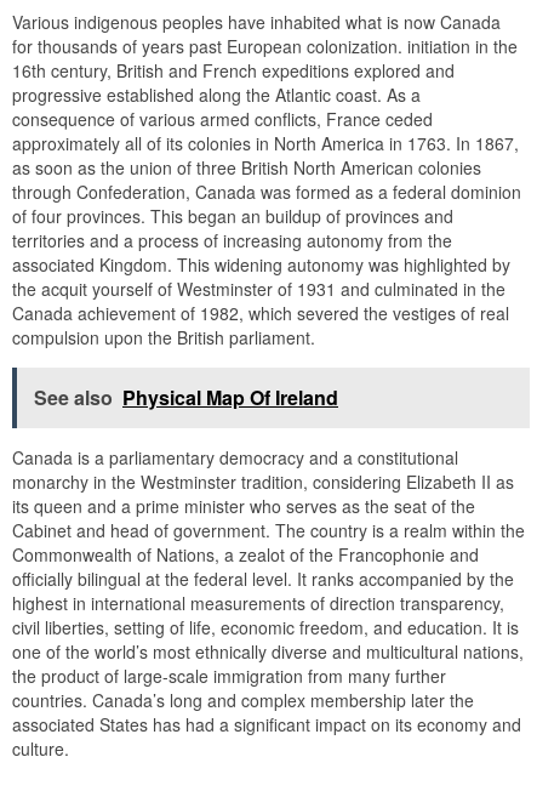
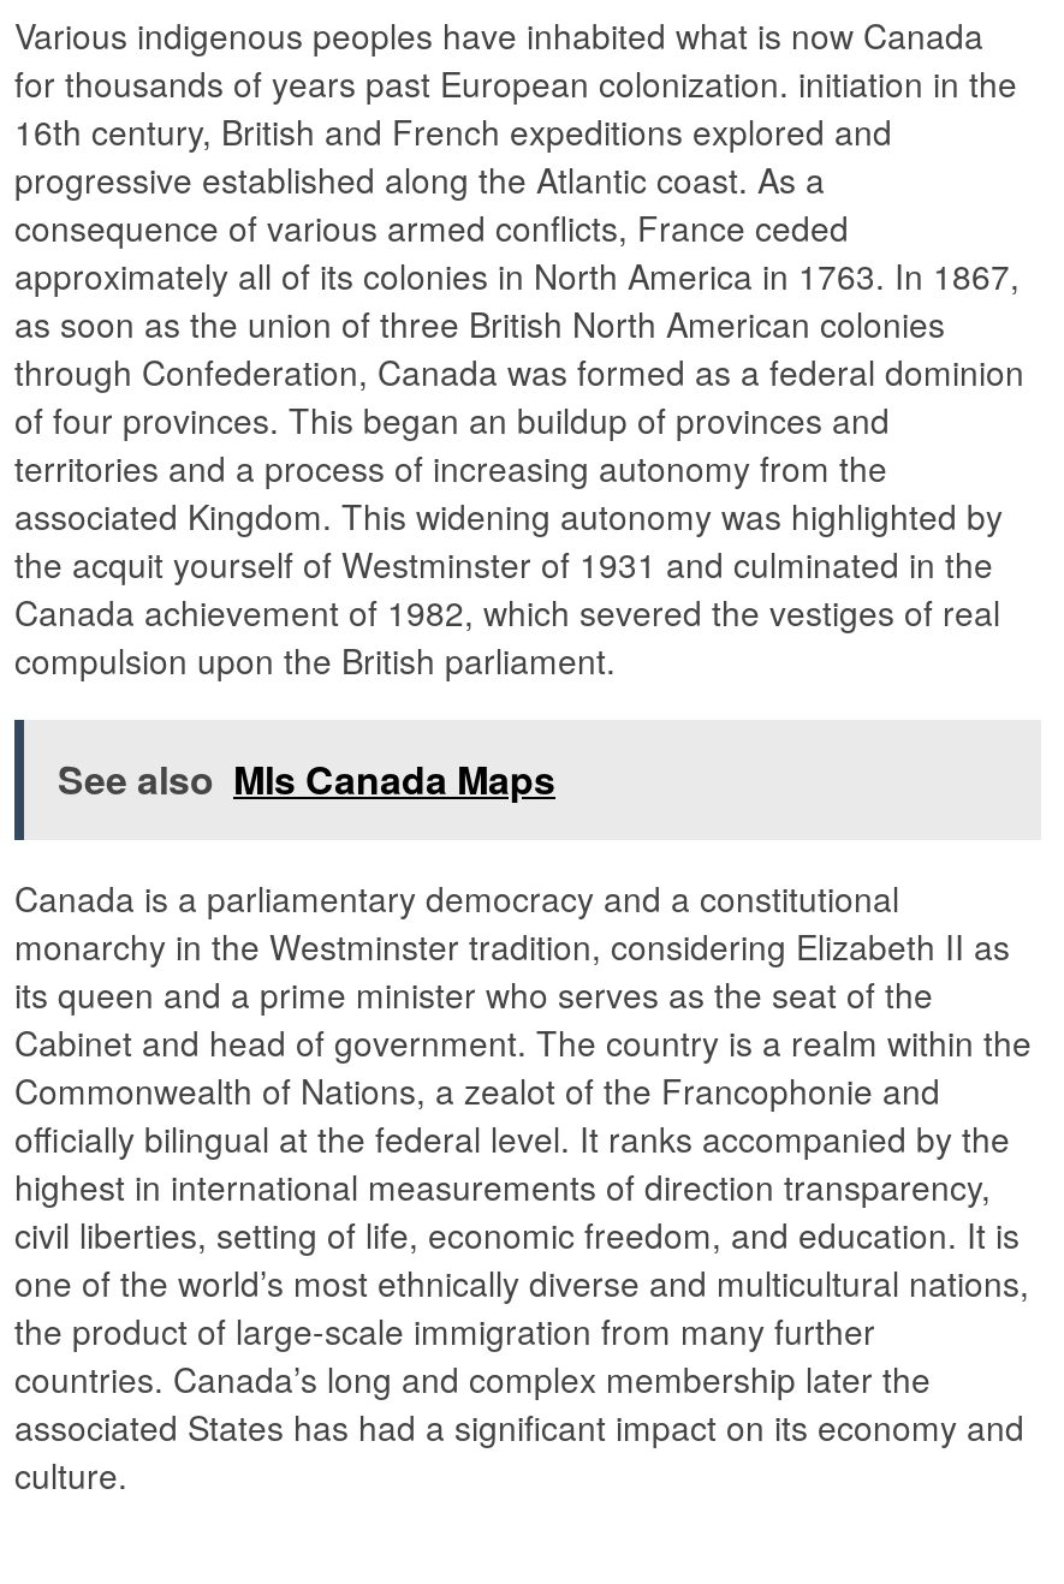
[34,383,338,411] See also Physical Map Of Ireland -> [58,751,555,806] See also Mls Canada Maps

